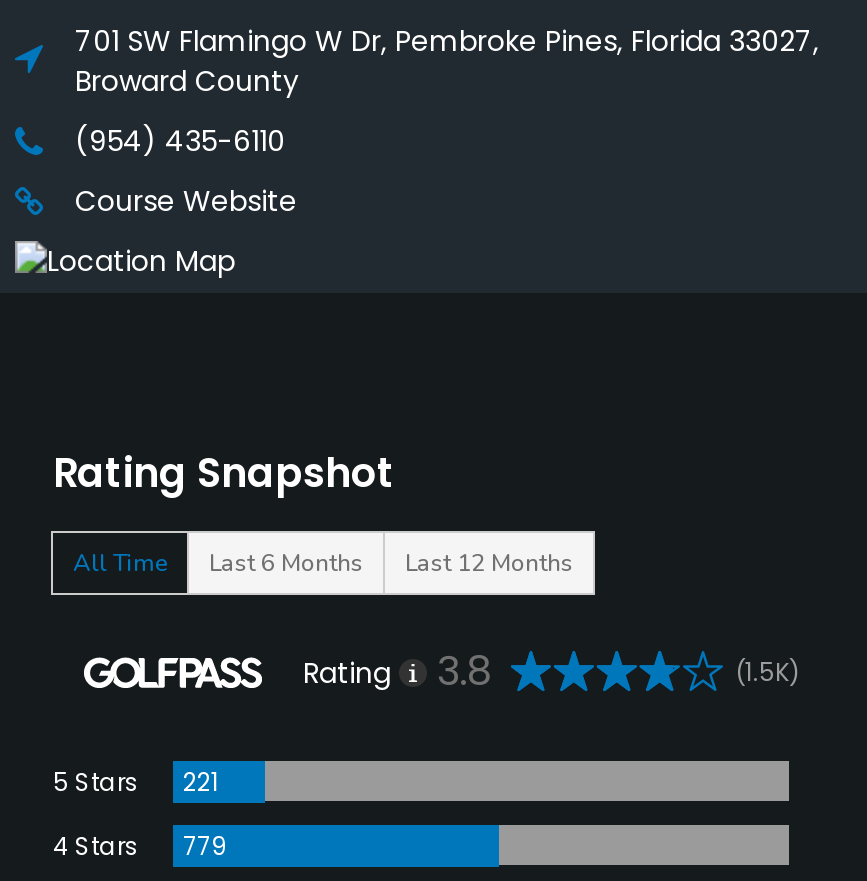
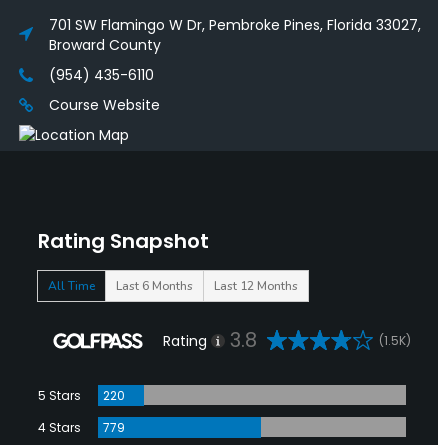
[53,765,219,800] 5 Stars 221 -> [38,387,125,404] 5 Stars 220

